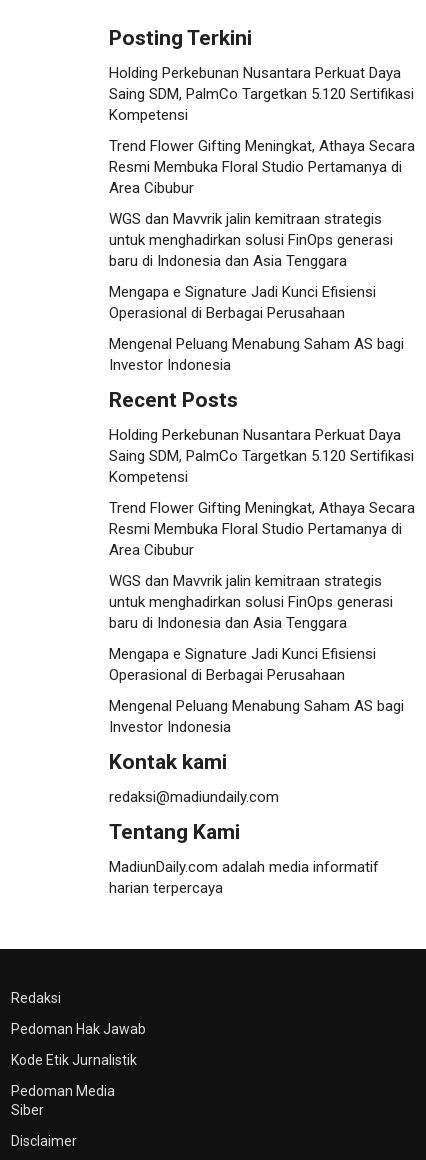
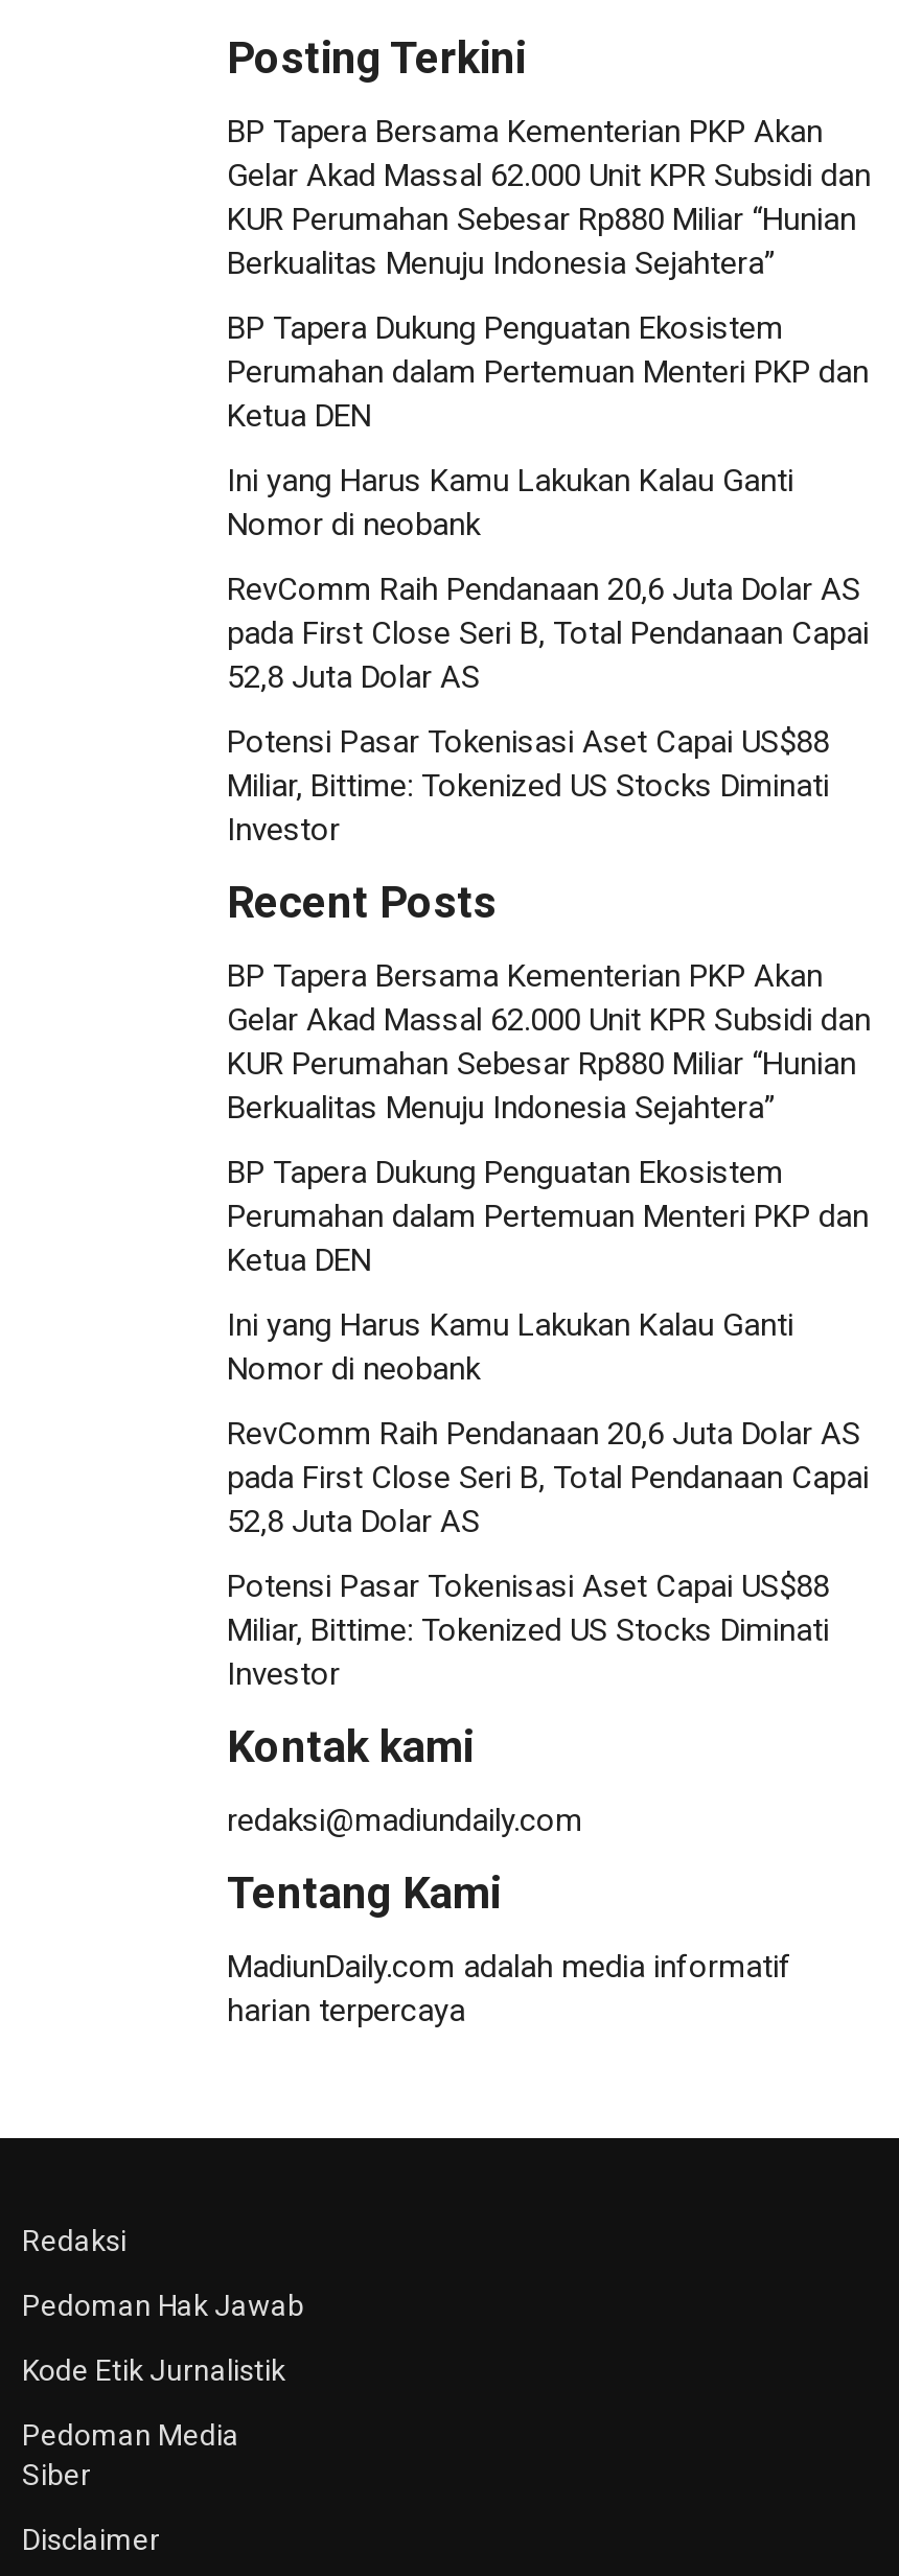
[109,64,414,124] Holding Perkebunan Nusantara Perkuat Daya | Saing SDM, PalmCo Targetkan 5.120 Sertifikasi | Kompetensi -> [227,113,871,282] BP Tapera Bersama Kementerian PKP Akan | Gelar Akad Massal 62.000 Unit KPR Subsidi dan | KUR Perumahan Sebesar Rp880 Miliar “Hunian | Berkualitas Menuju Indonesia Sejahtera”
[109,137,415,197] Trend Flower Gifting Meningkat, Athaya Secara | Resmi Membuka Floral Studio Pertamanya di | Area Cibubur -> [227,309,869,435] BP Tapera Dukung Penguatan Ekosistem | Perumahan dalam Pertemuan Menteri PKP dan | Ketua DEN
[109,210,393,270] WGS dan Mavvrik jalin kemitraan strategis | untuk menghadirkan solusi FinOps generasi | baru di Indonesia dan Asia Tenggara -> [227,462,793,543] Ini yang Harus Kamu Lakukan Kalau Ganti | Nomor di neobank
[109,283,376,322] Mengapa e Signature Jadi Kunci Efisiensi | Operasional di Berbagai Perusahaan -> [227,571,869,696] RevComm Raih Pendanaan 20,6 Juta Dolar AS | pada First Close Seri B, Total Pendanaan Capai | 52,8 Juta Dolar AS
[109,335,404,374] Mengenal Peluang Menabung Saham AS bagi | Investor Indonesia -> [227,723,829,849] Potensi Pasar Tokenisasi Aset Capai US$88 | Miliar, Bittime: Tokenized US Stocks Diminati | Investor
[109,426,414,486] Holding Perkebunan Nusantara Perkuat Daya | Saing SDM, PalmCo Targetkan 5.120 Sertifikasi | Kompetensi -> [227,957,871,1127] BP Tapera Bersama Kementerian PKP Akan | Gelar Akad Massal 62.000 Unit KPR Subsidi dan | KUR Perumahan Sebesar Rp880 Miliar “Hunian | Berkualitas Menuju Indonesia Sejahtera”
[109,499,415,559] Trend Flower Gifting Meningkat, Athaya Secara | Resmi Membuka Floral Studio Pertamanya di | Area Cibubur -> [227,1154,869,1279] BP Tapera Dukung Penguatan Ekosistem | Perumahan dalam Pertemuan Menteri PKP dan | Ketua DEN
[109,572,393,632] WGS dan Mavvrik jalin kemitraan strategis | untuk menghadirkan solusi FinOps generasi | baru di Indonesia dan Asia Tenggara -> [227,1306,793,1388] Ini yang Harus Kamu Lakukan Kalau Ganti | Nomor di neobank
[109,645,376,684] Mengapa e Signature Jadi Kunci Efisiensi | Operasional di Berbagai Perusahaan -> [227,1415,869,1540] RevComm Raih Pendanaan 20,6 Juta Dolar AS | pada First Close Seri B, Total Pendanaan Capai | 52,8 Juta Dolar AS
[109,697,404,736] Mengenal Peluang Menabung Saham AS bagi | Investor Indonesia -> [227,1568,829,1693] Potensi Pasar Tokenisasi Aset Capai US$88 | Miliar, Bittime: Tokenized US Stocks Diminati | Investor

